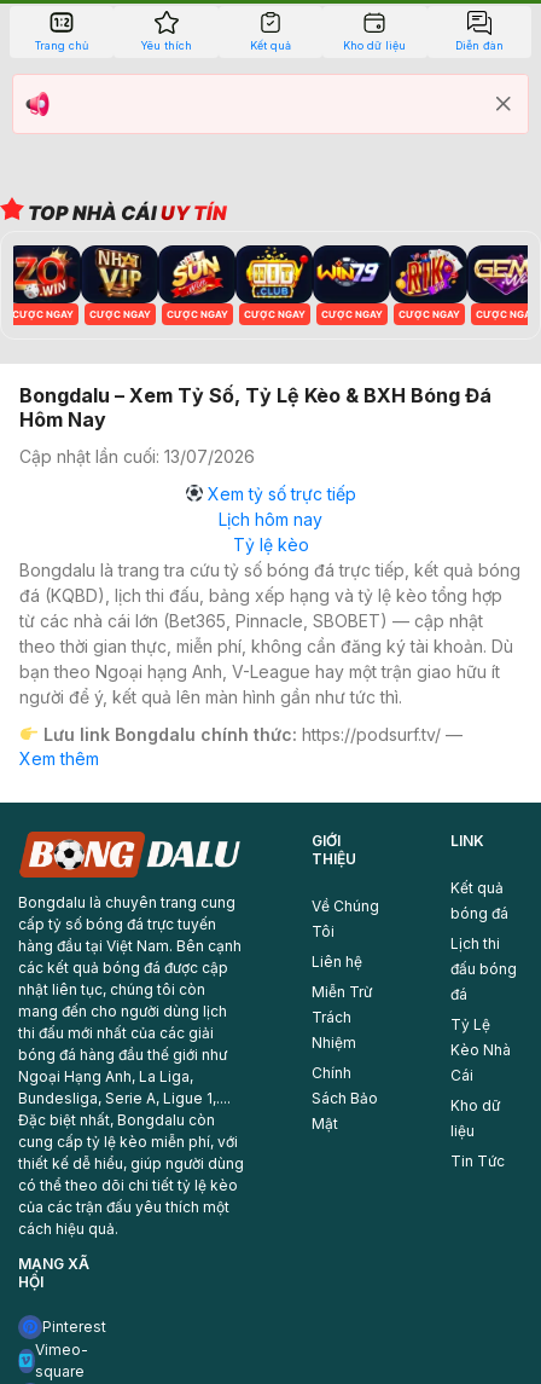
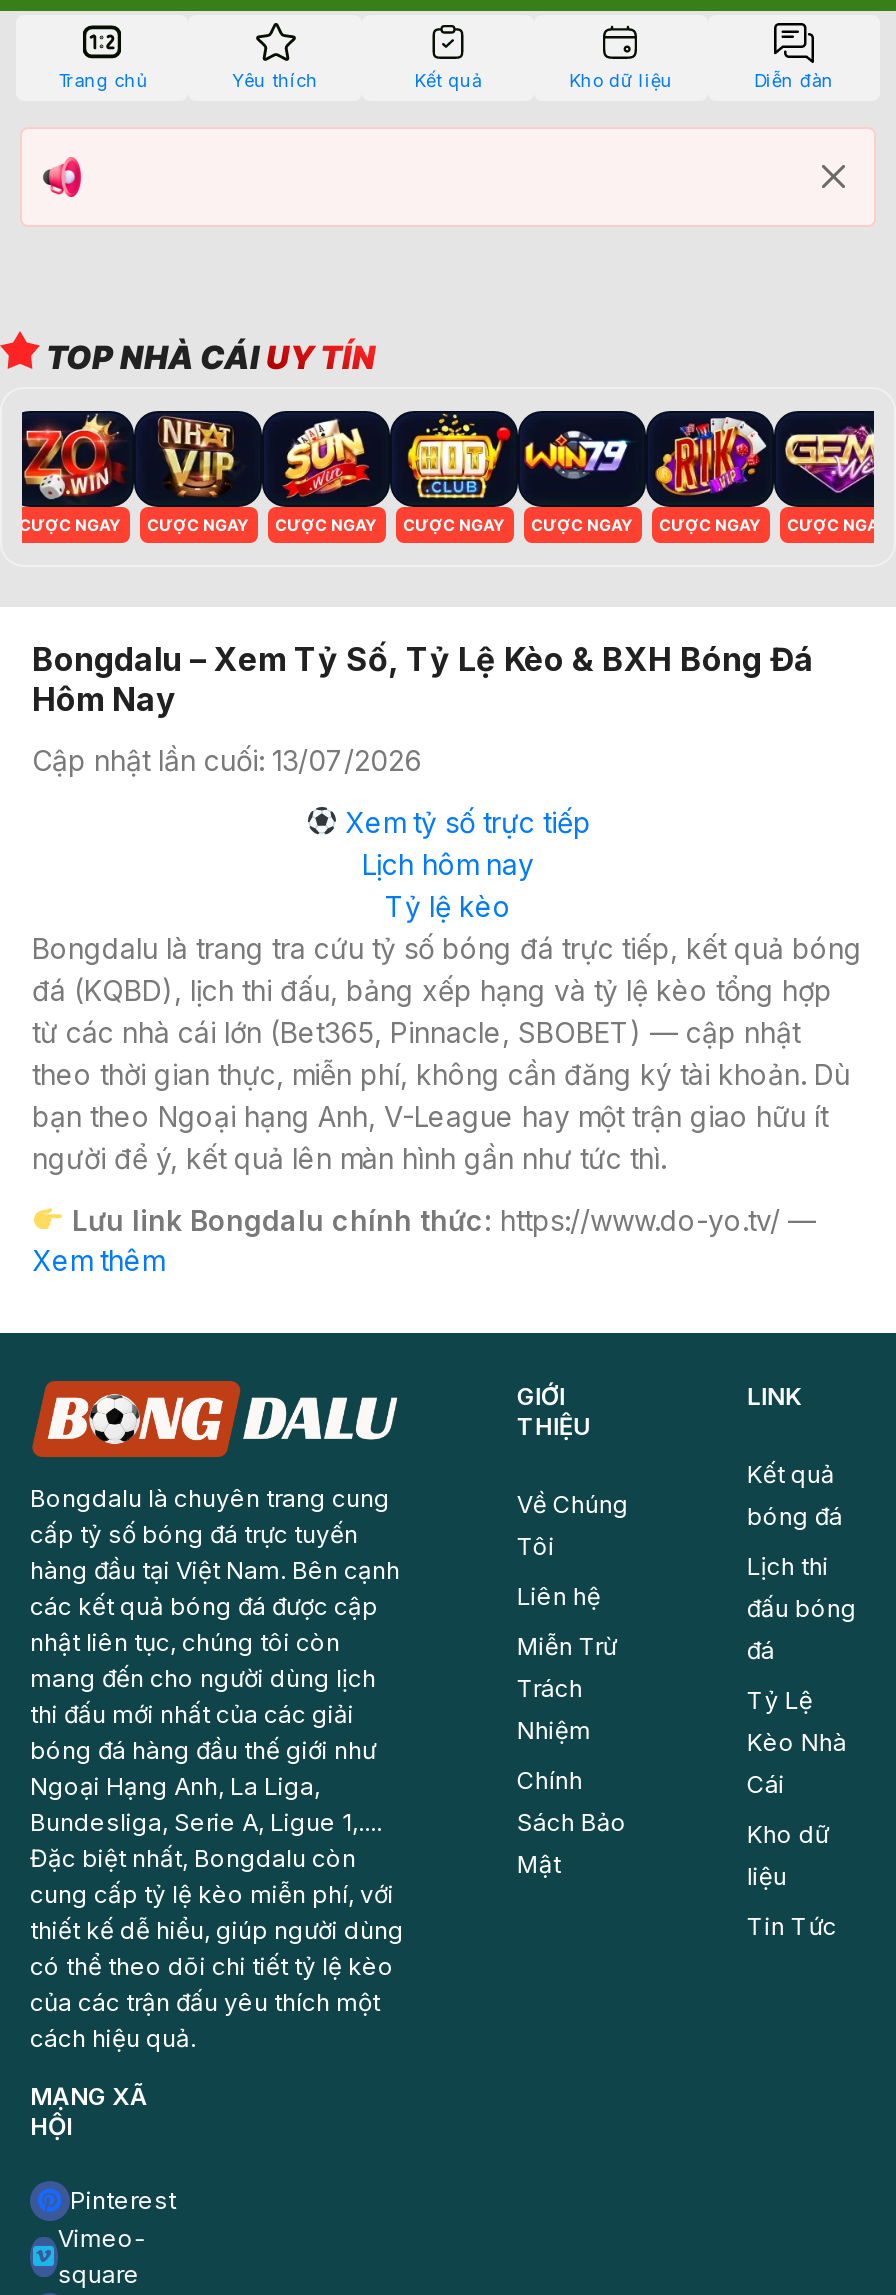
[39,724,462,744] Lưu link Bongdalu chính thức: https://podsurf.tv/ — -> [64,1202,816,1236] Lưu link Bongdalu chính thức: https://www.do-yo.tv/ —

